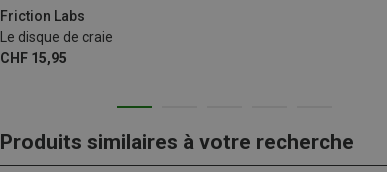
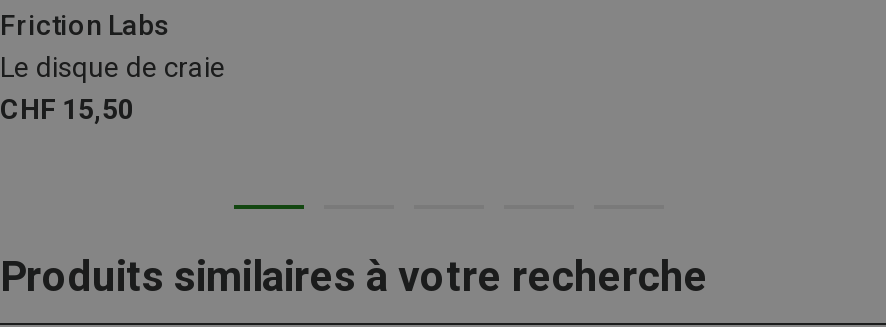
[0,50,67,66] CHF 15,95 -> [0,93,134,125] CHF 15,50

